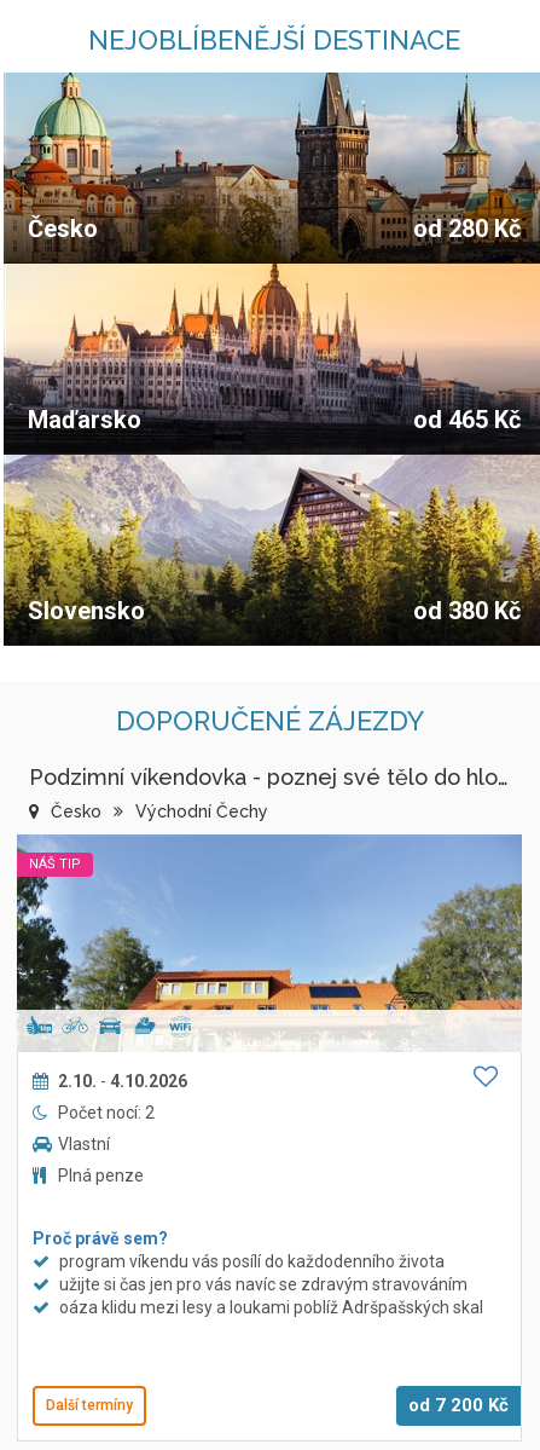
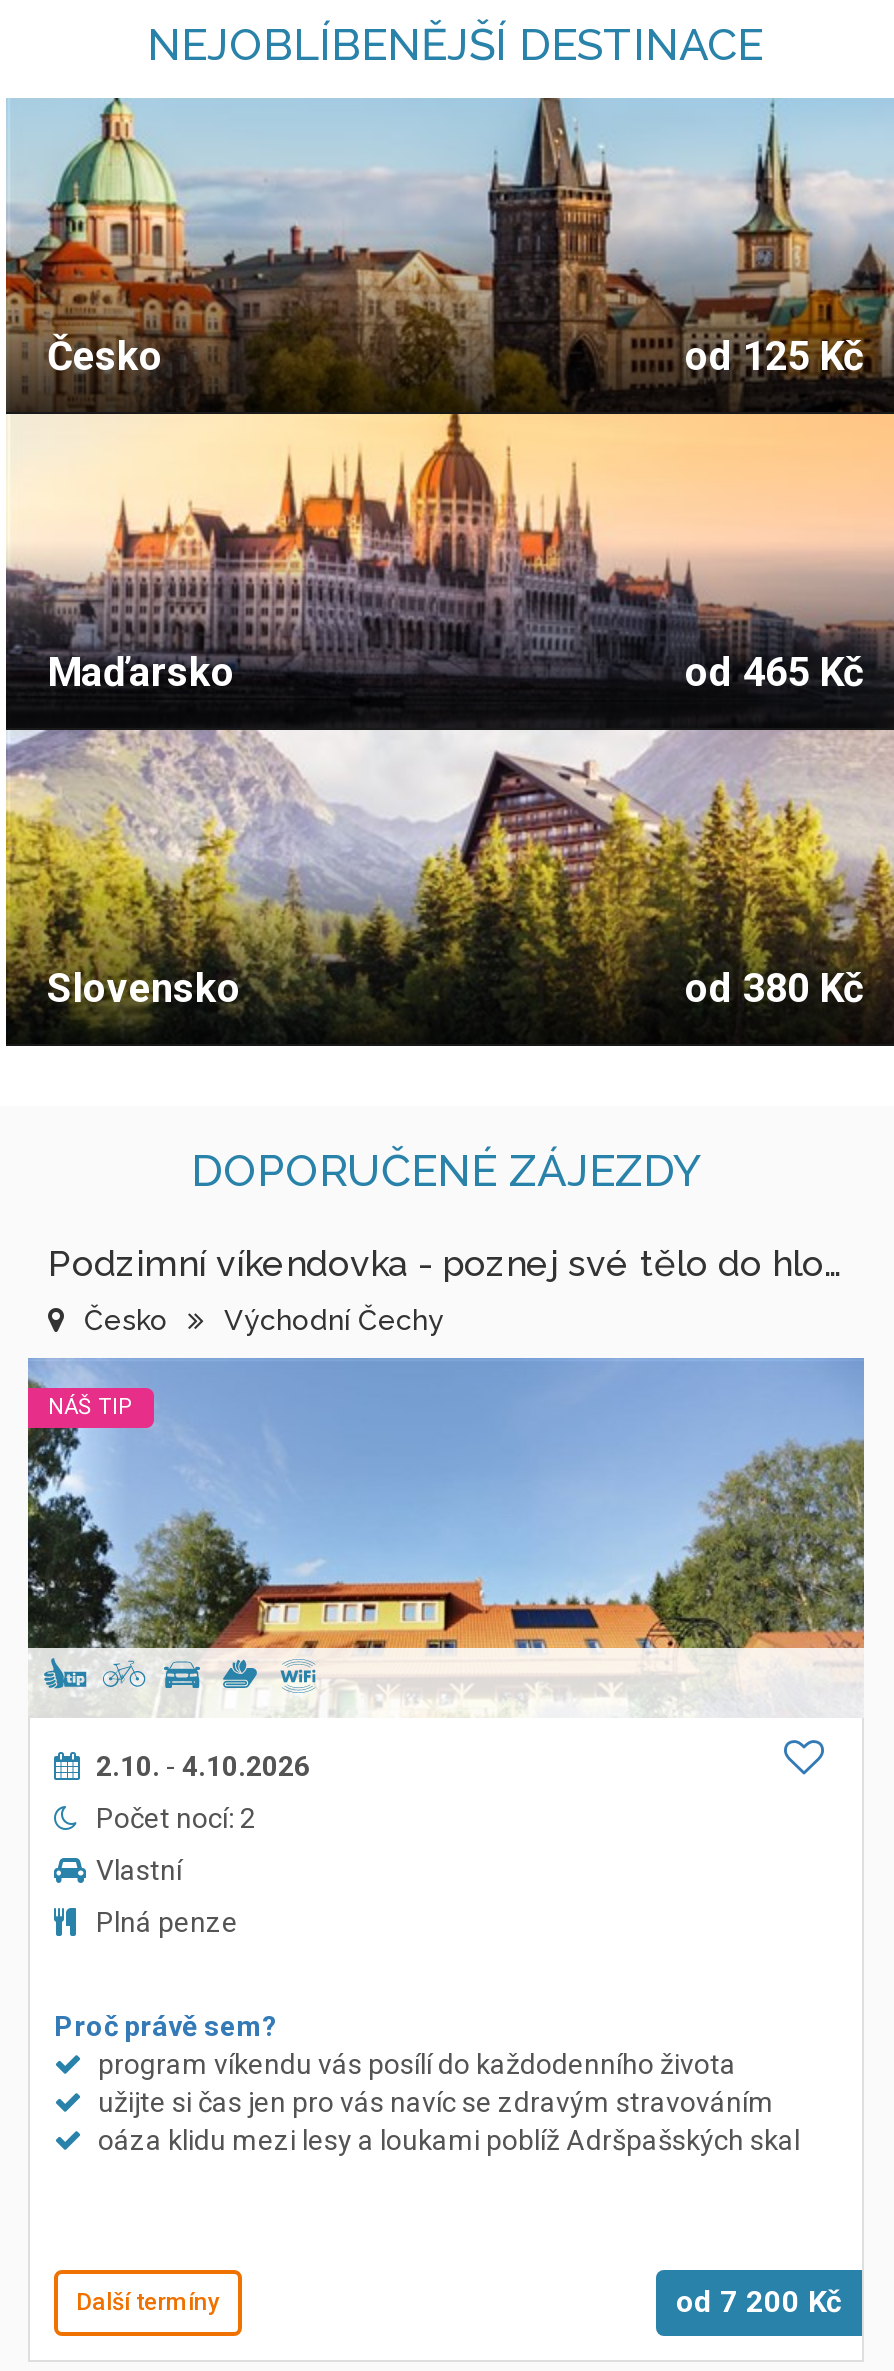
[414,214,521,243] od 280 Kč -> [685,332,863,380] od 125 Kč

